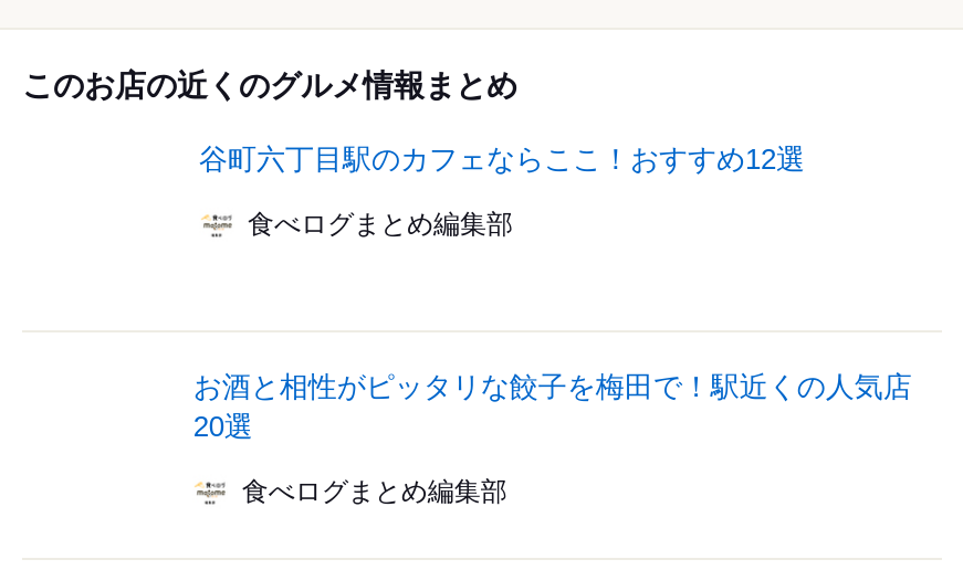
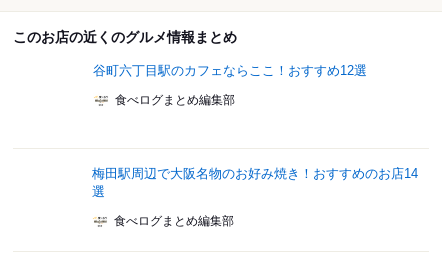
[193,371,912,444] お酒と相性がピッタリな餃子を梅田で！駅近くの人気店 | 20選 -> [92,166,418,199] 梅田駅周辺で大阪名物のお好み焼き！おすすめのお店14 | 選

